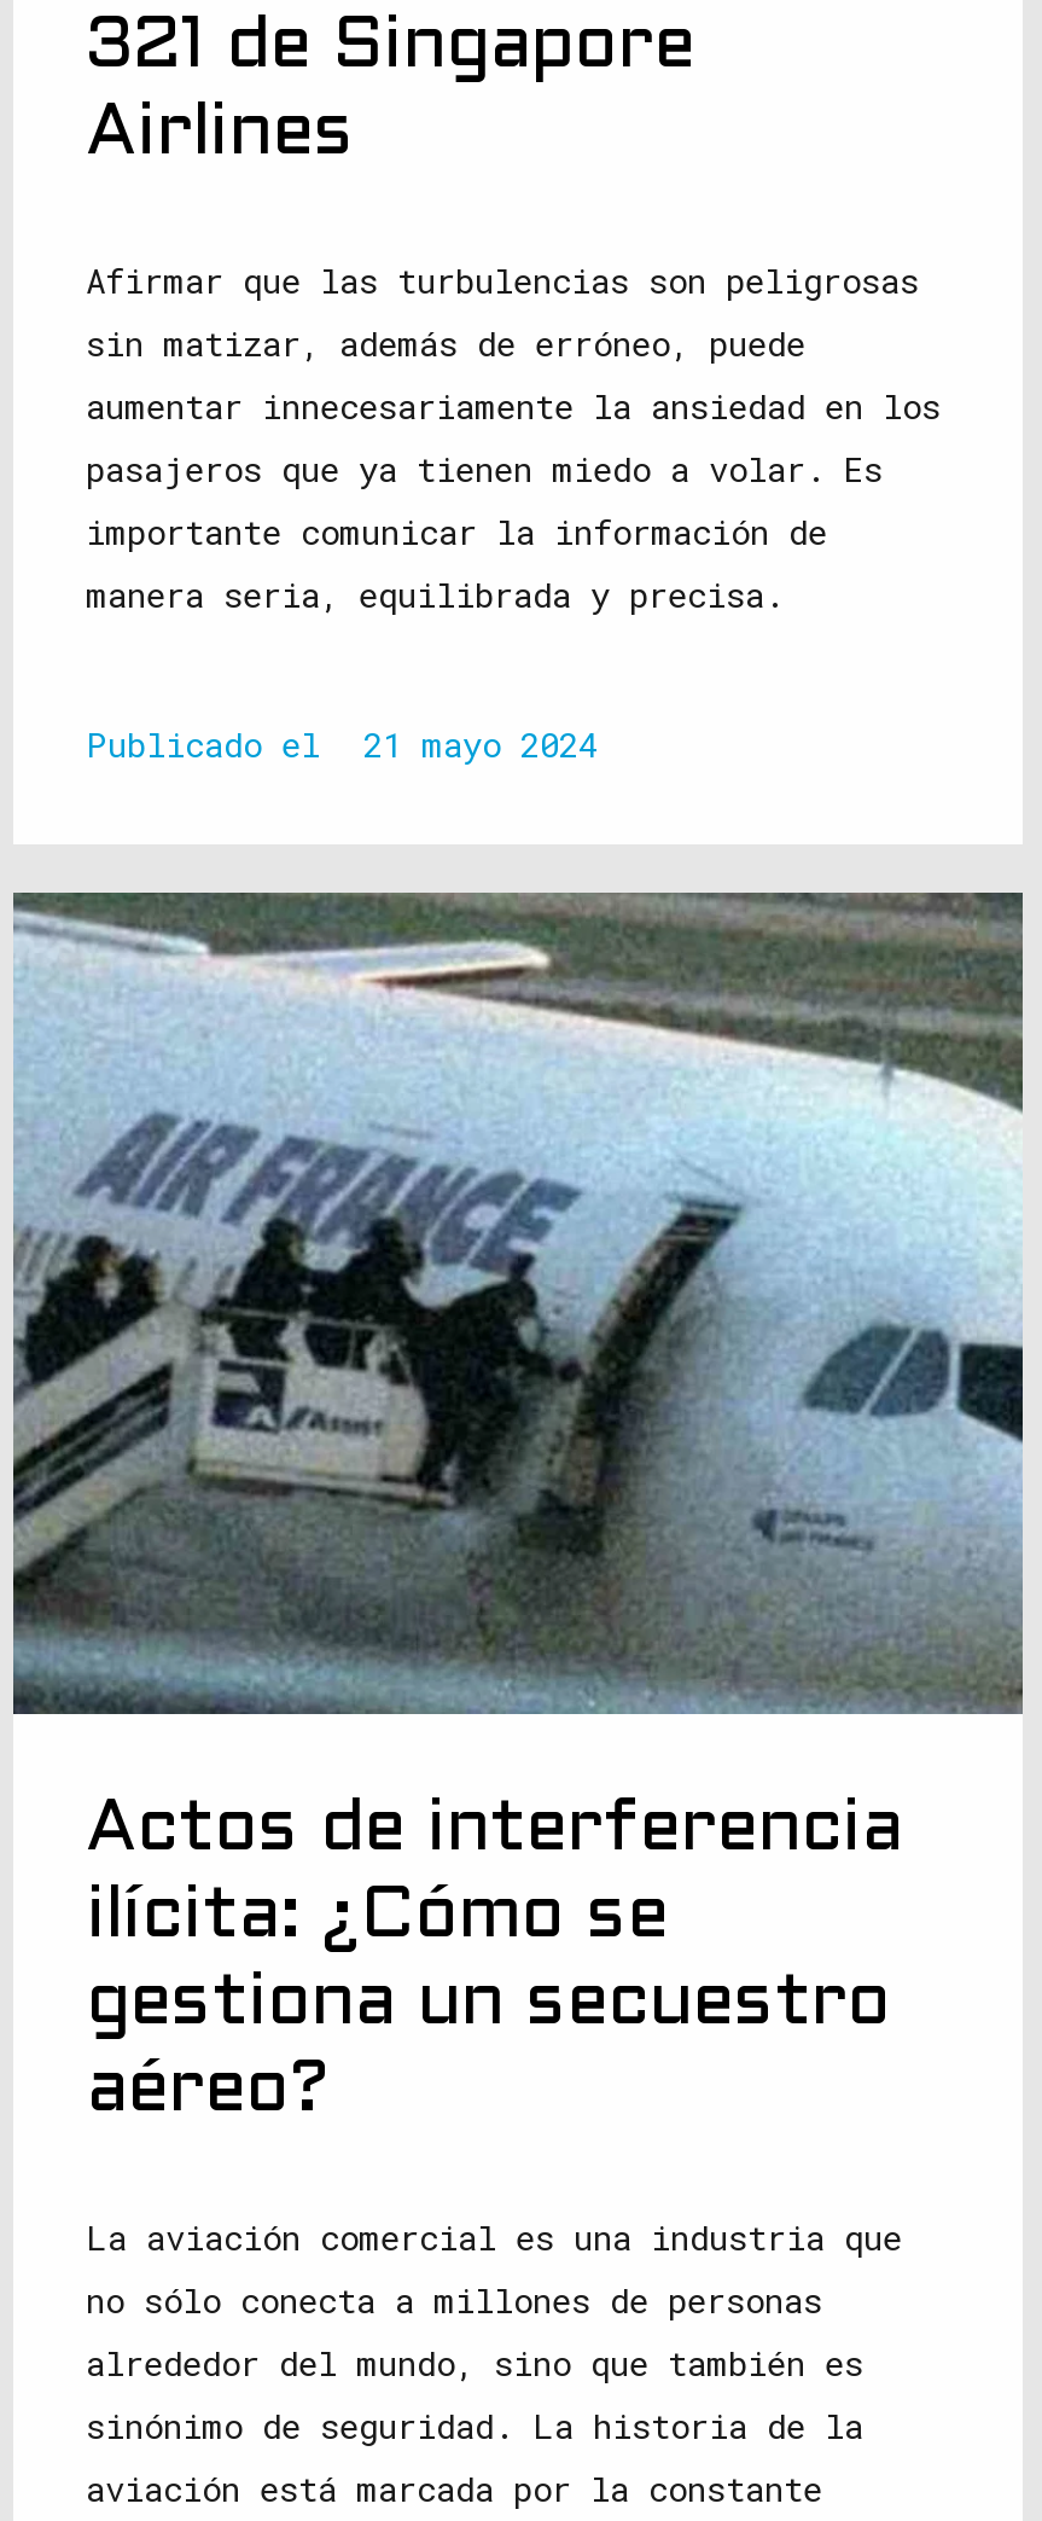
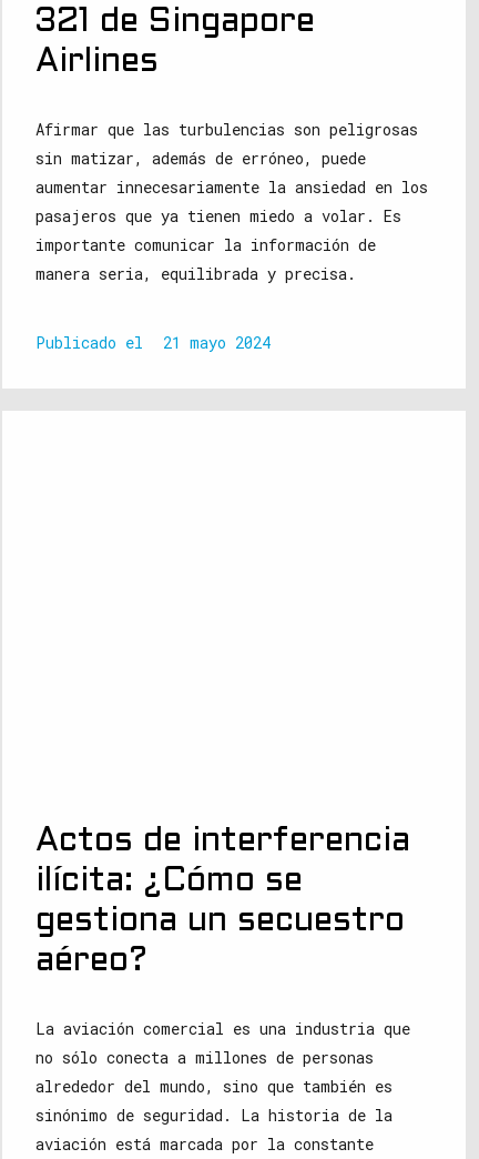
[11,890,1025,1717] [image] -> none

